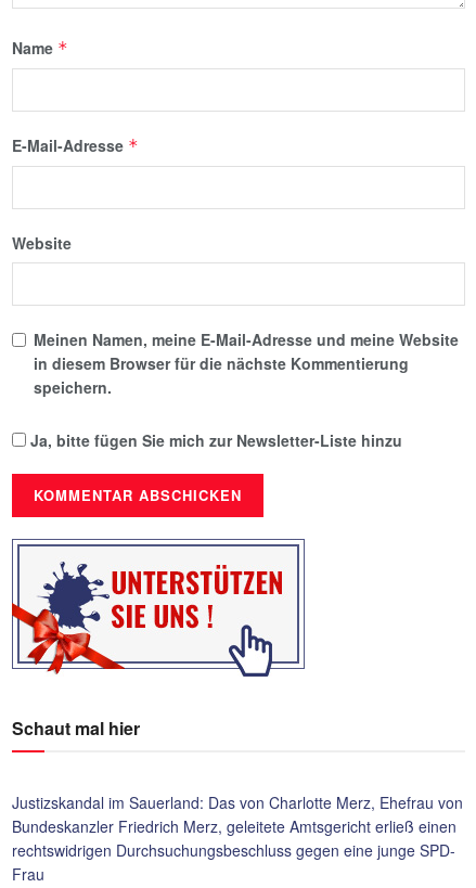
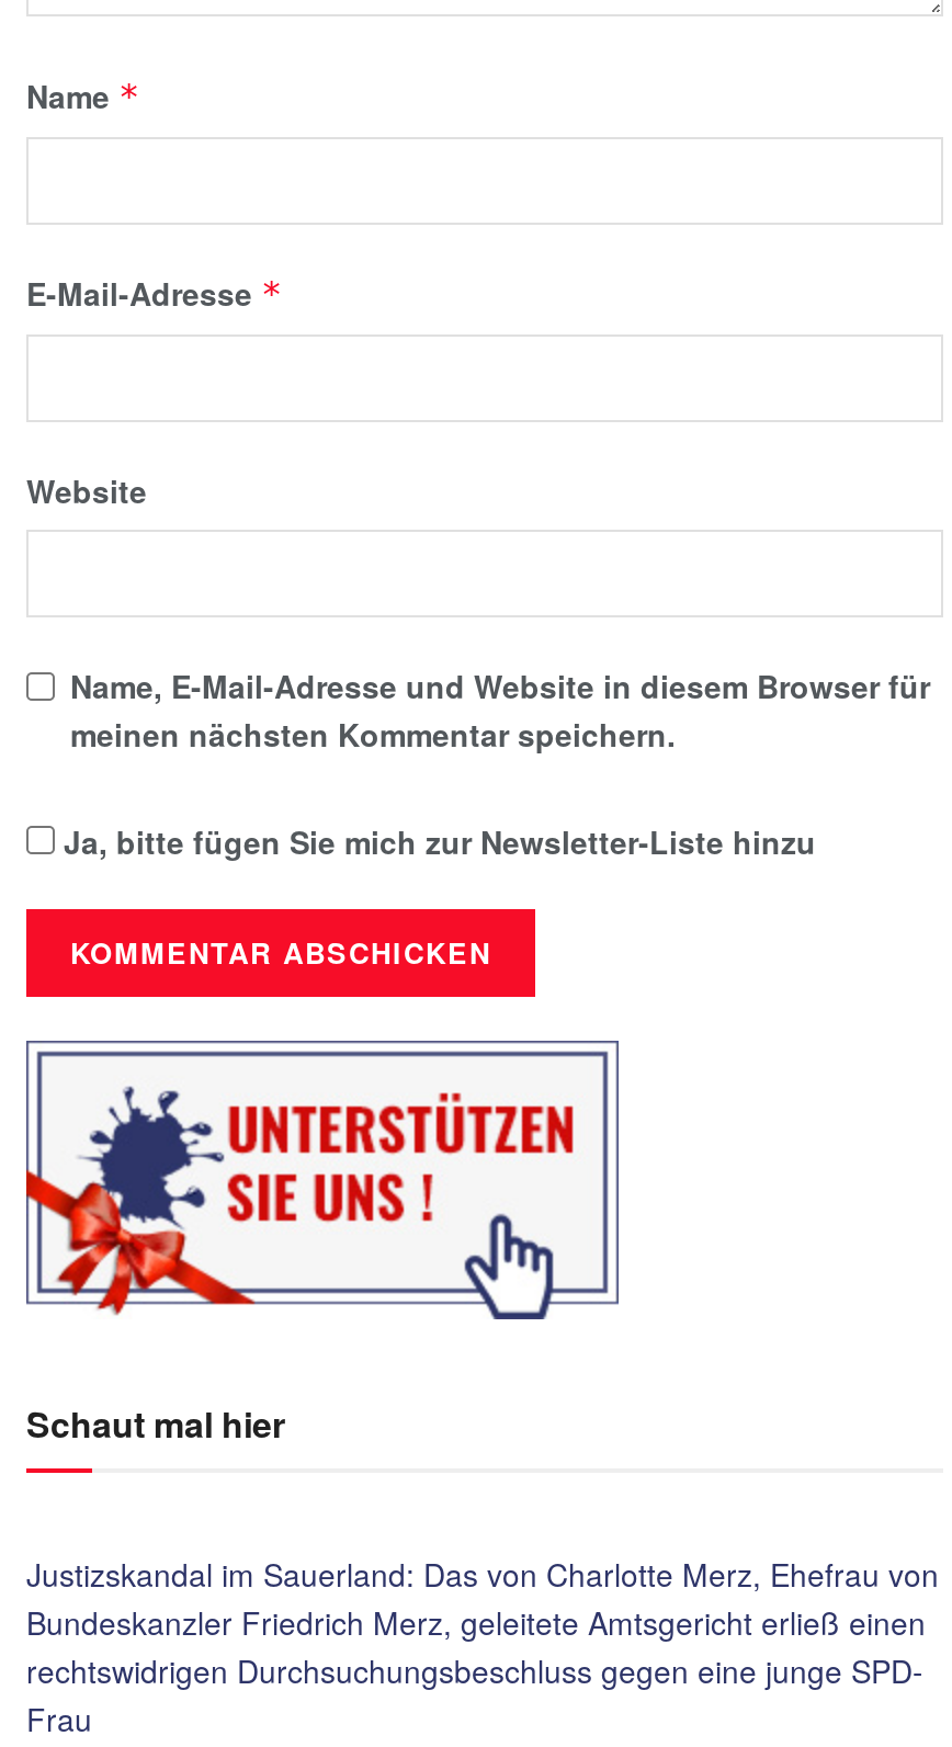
[34,329,459,398] Meinen Namen, meine E-Mail-Adresse und meine Website | in diesem Browser für die nächste Kommentierung | speichern. -> [70,664,930,756] Name, E-Mail-Adresse und Website in diesem Browser für | meinen nächsten Kommentar speichern.

